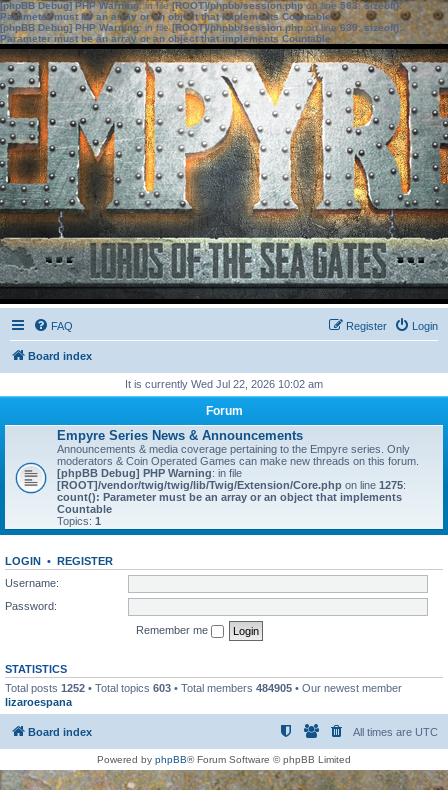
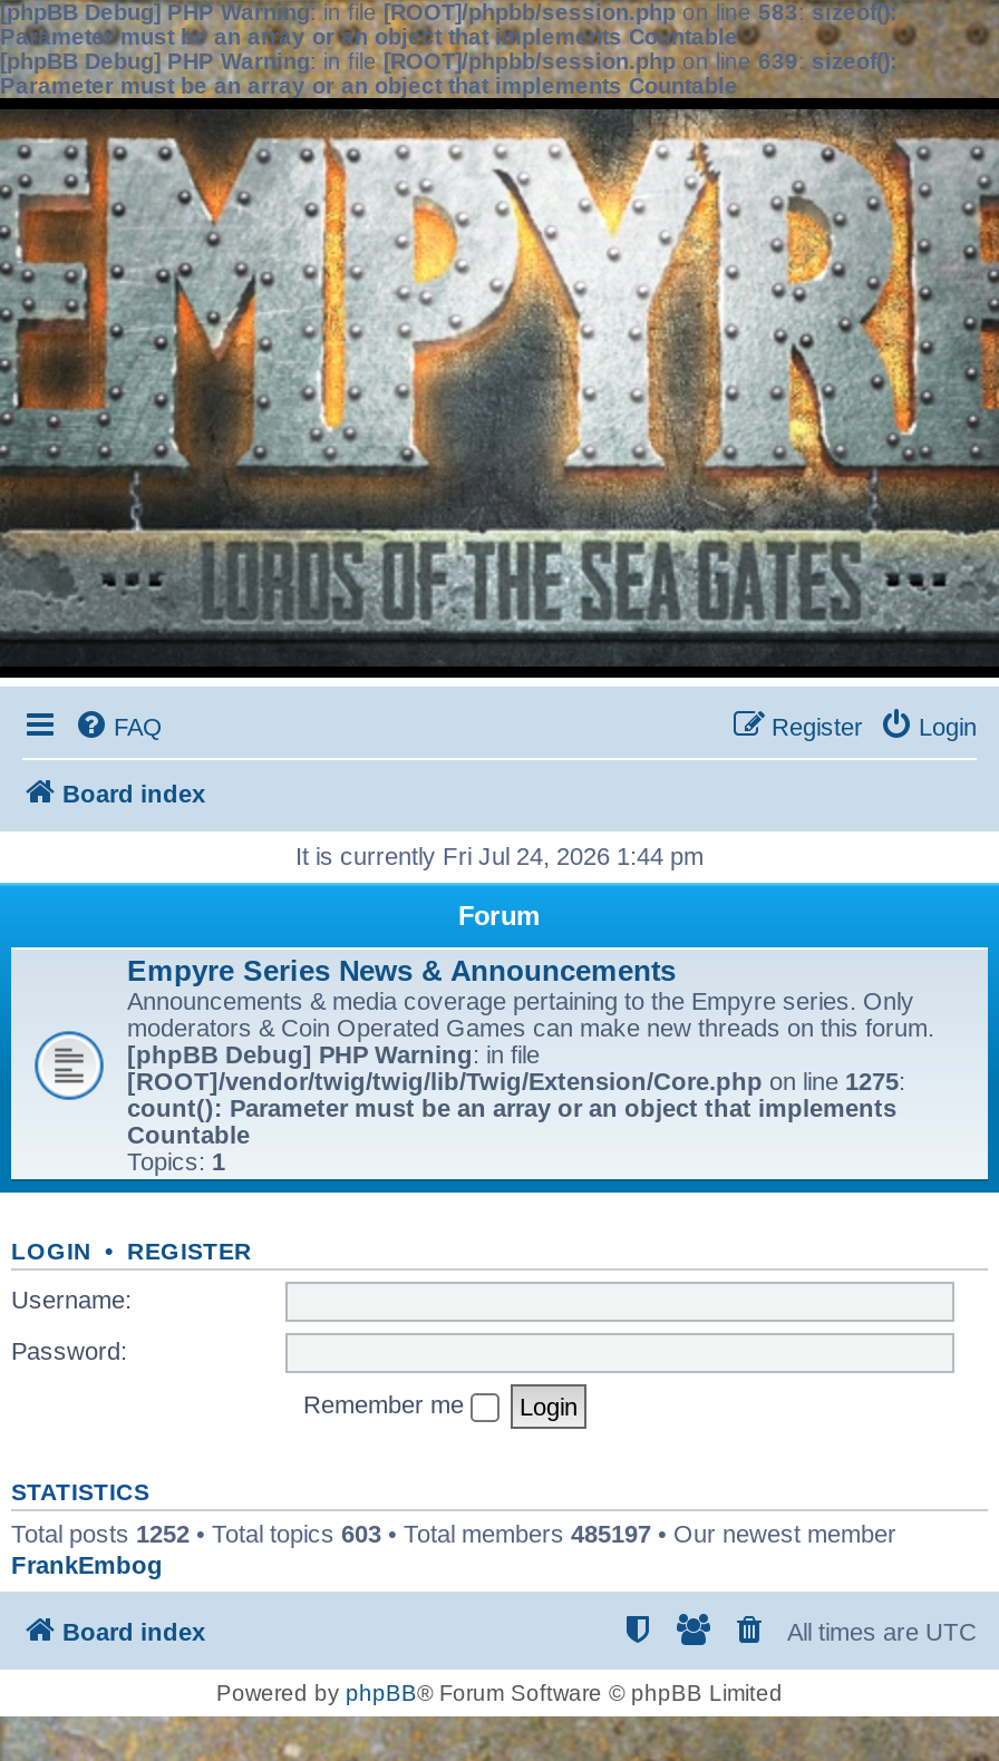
[125,378,323,390] It is currently Wed Jul 22, 2026 10:02 am -> [295,843,704,869] It is currently Fri Jul 24, 2026 1:44 pm
[5,681,402,707] Total posts 1252 • Total topics 603 • Total members 484905 • Our newest member | lizaroespana -> [11,1519,896,1577] Total posts 1252 • Total topics 603 • Total members 485197 • Our newest member | FrankEmbog

